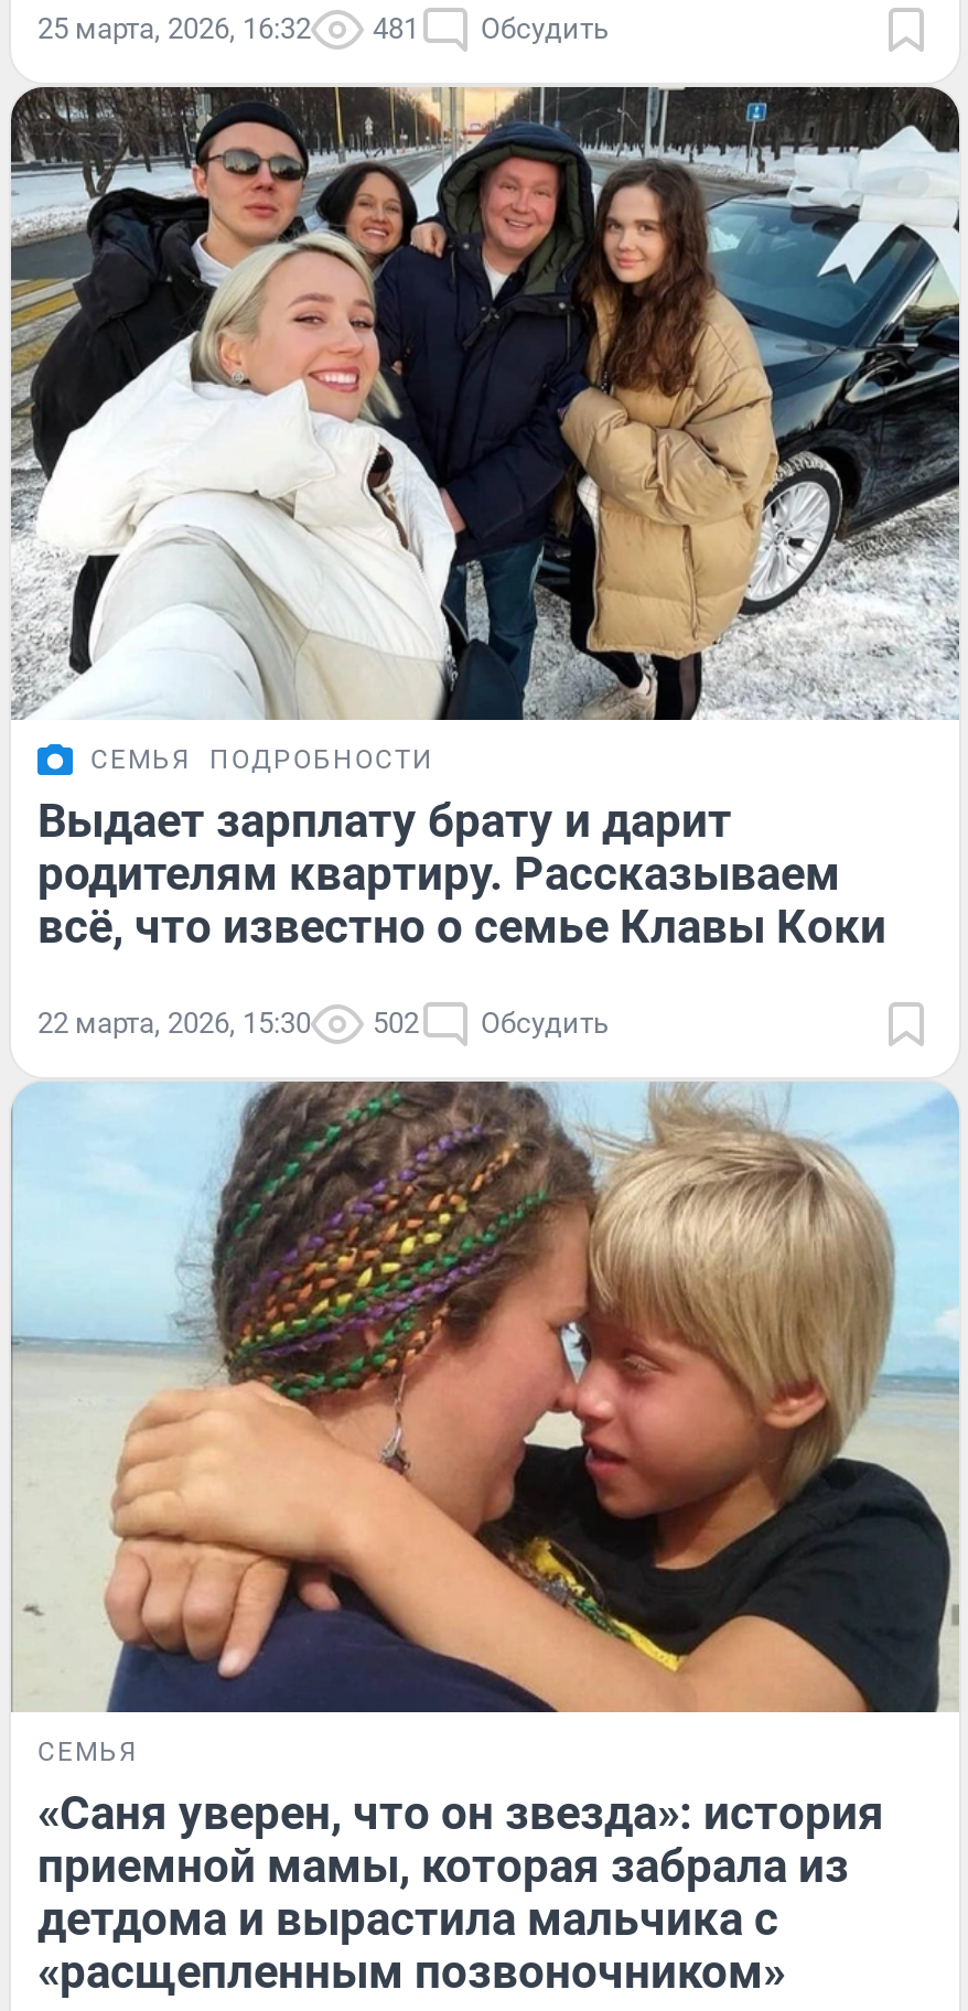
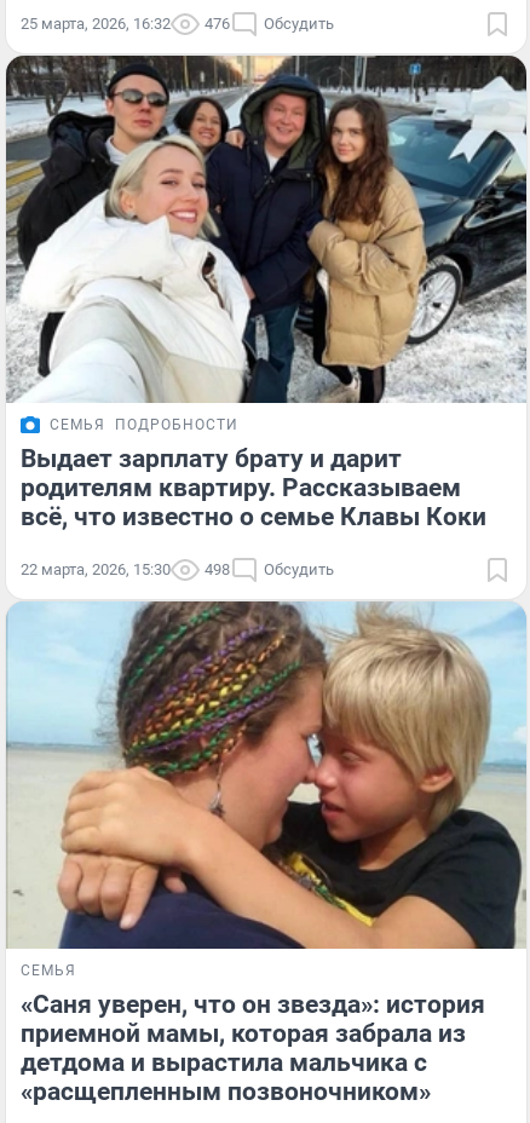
[37,12,609,45] 25 марта, 2026, 16:32 481 Обсудить -> [21,15,334,33] 25 марта, 2026, 16:32 476 Обсудить
[37,1005,609,1038] 22 марта, 2026, 15:30 502 Обсудить -> [21,560,334,578] 22 марта, 2026, 15:30 498 Обсудить

